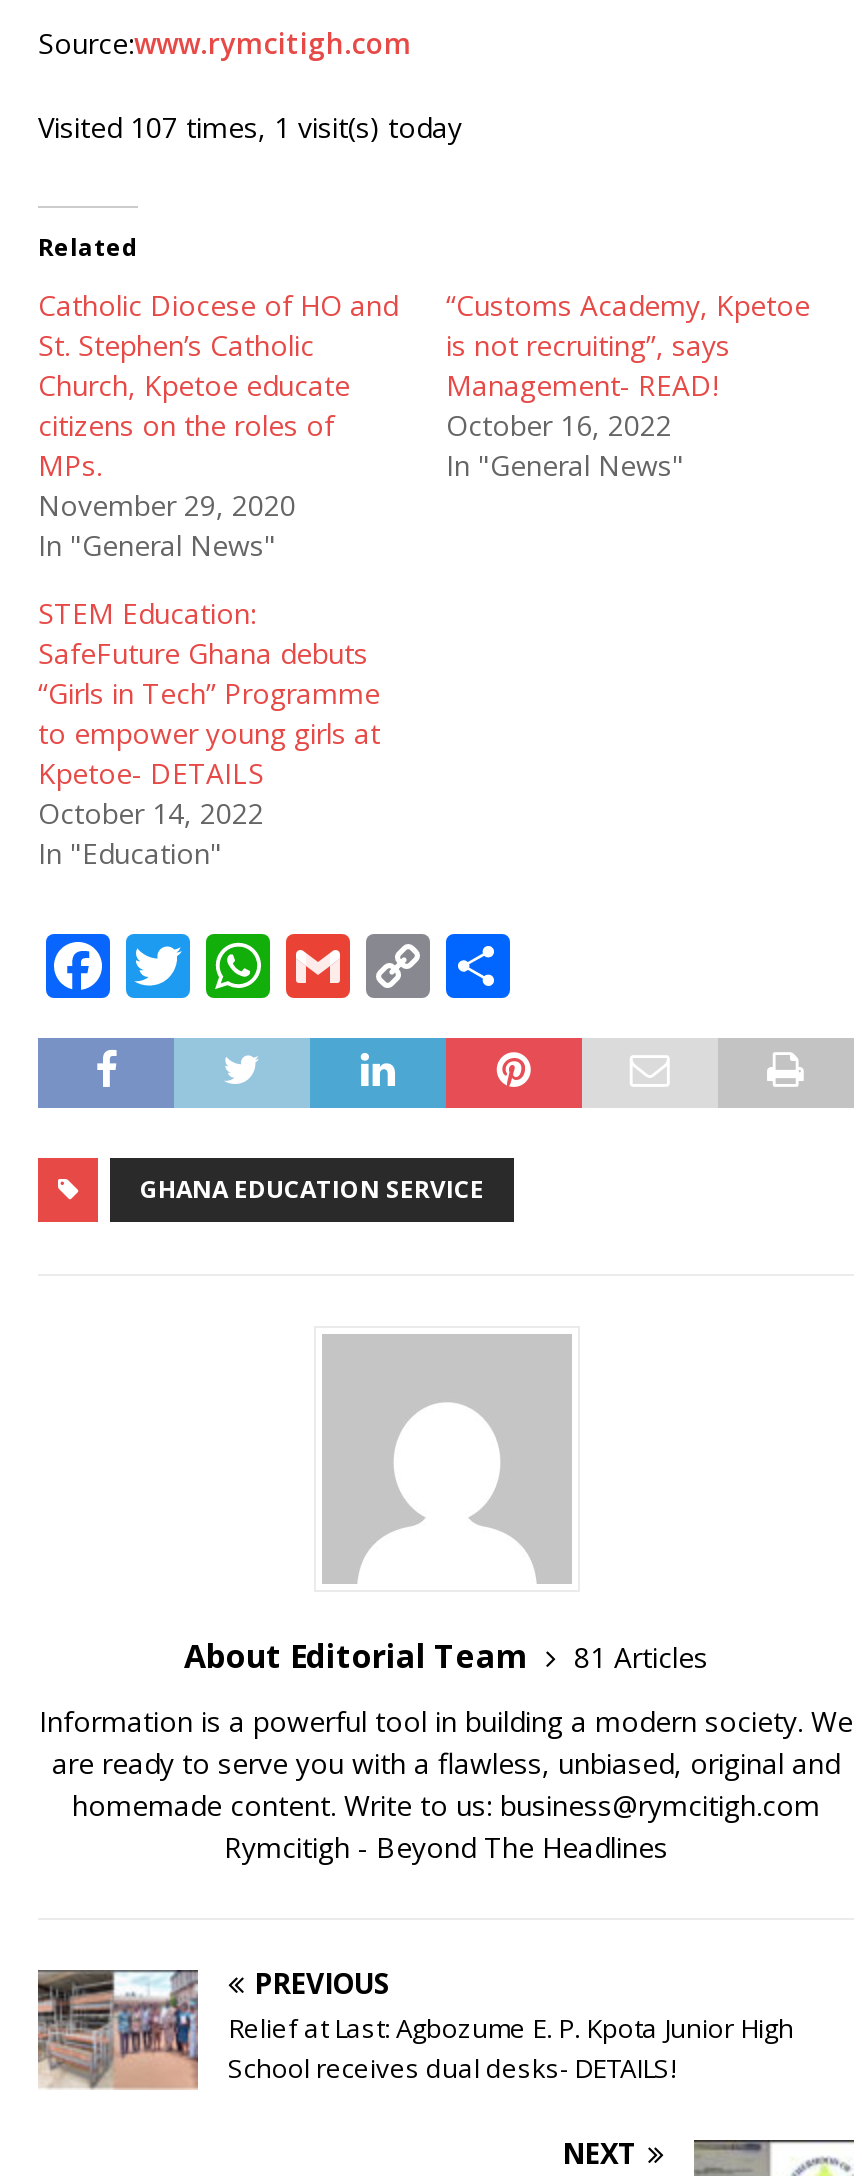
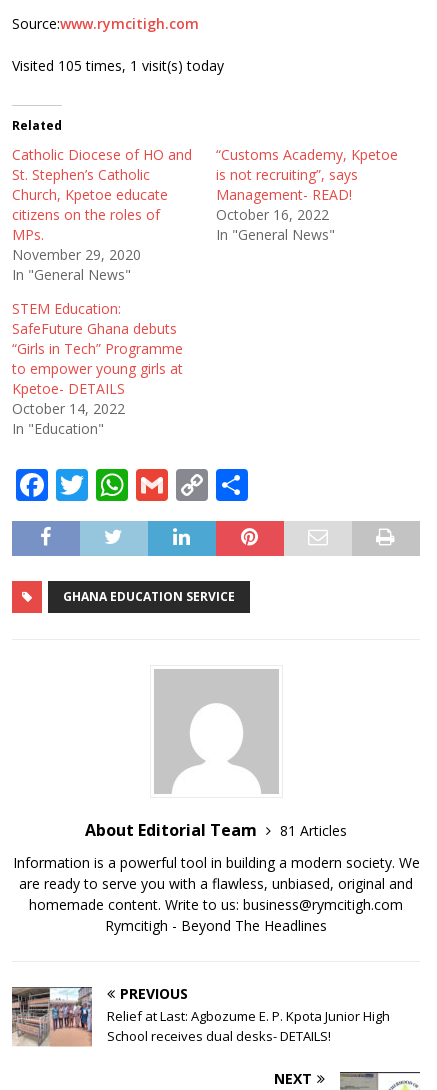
[38,107,462,145] Visited 107 times, 1 visit(s) today -> [12,56,224,75] Visited 105 times, 1 visit(s) today

